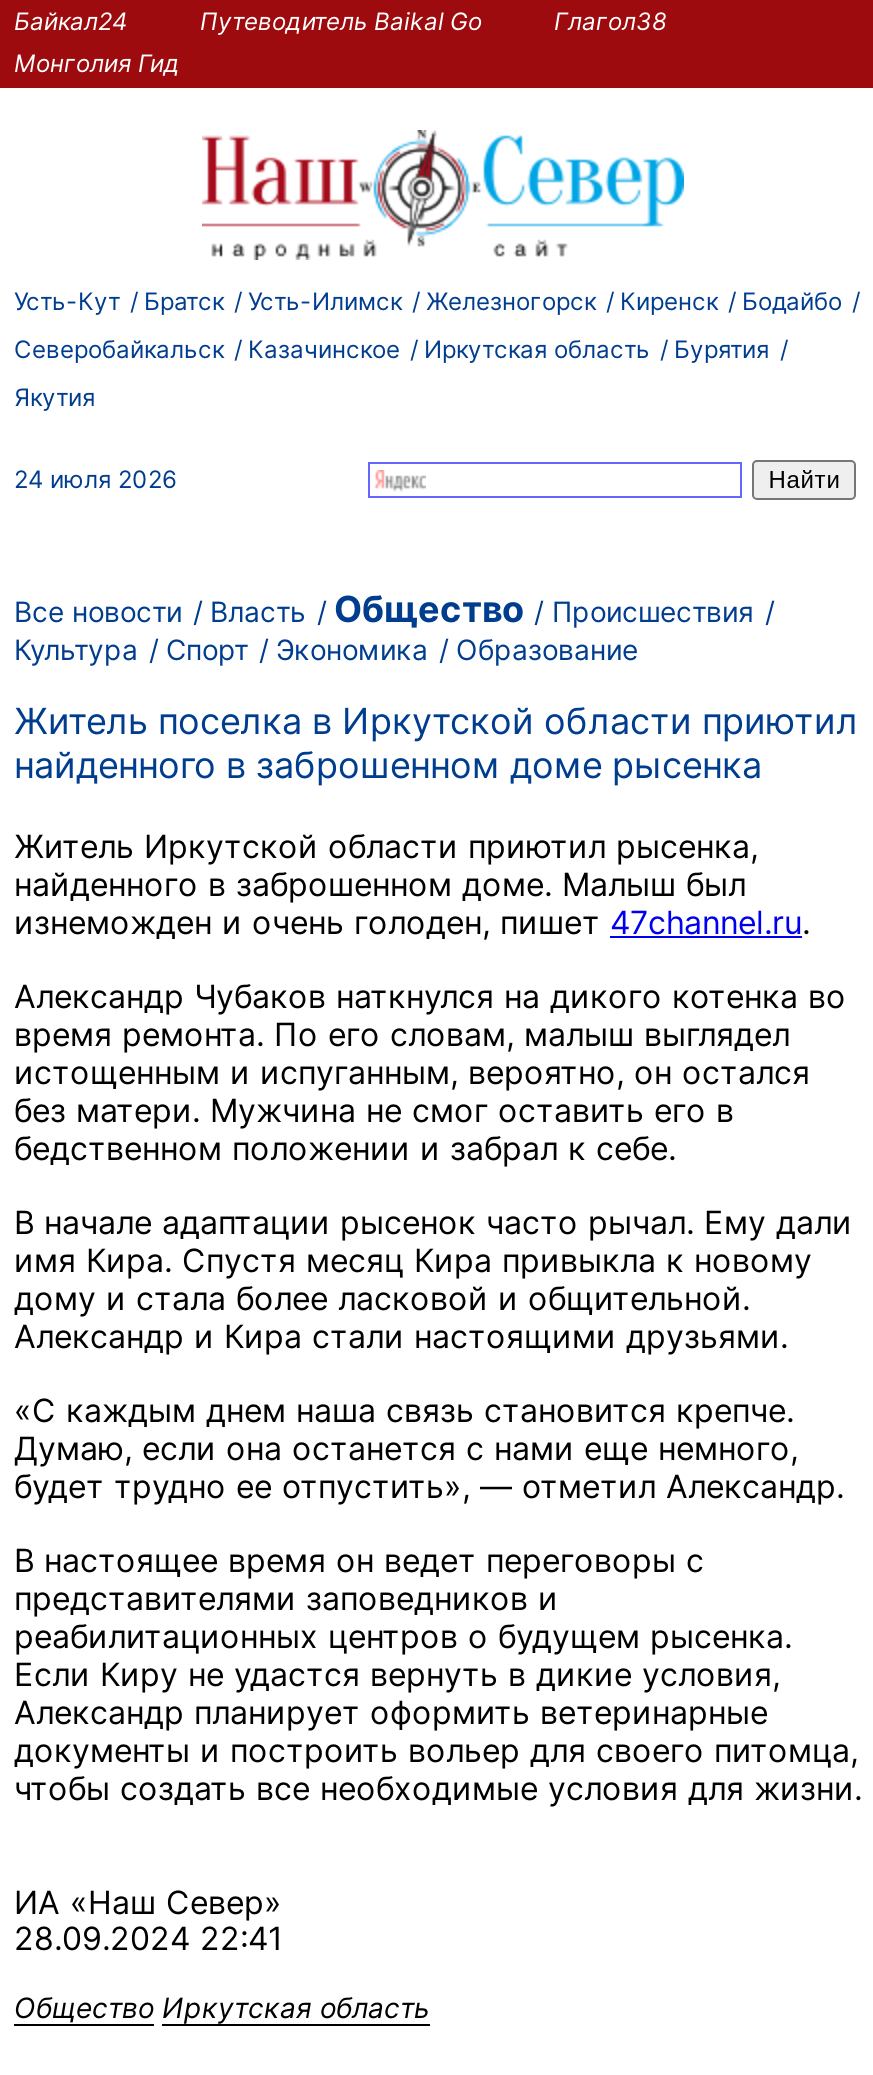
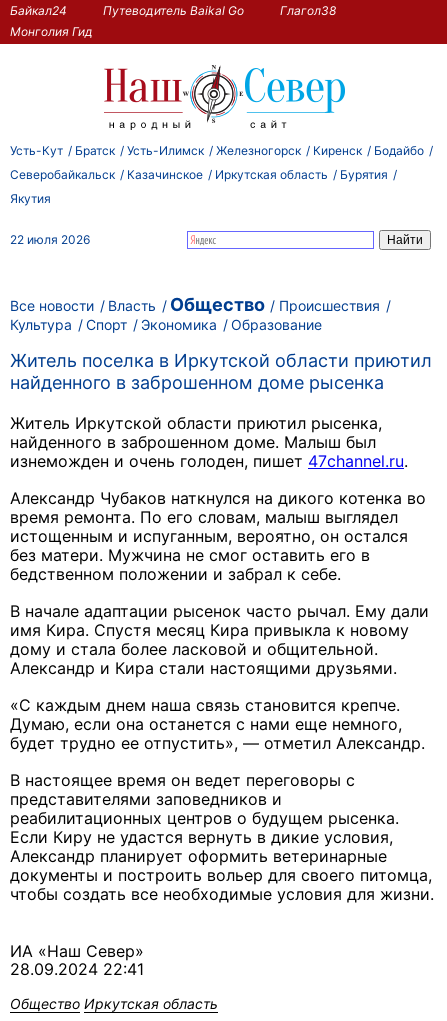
[14,463,176,493] 24 июля 2026 -> [10,231,90,246] 22 июля 2026

